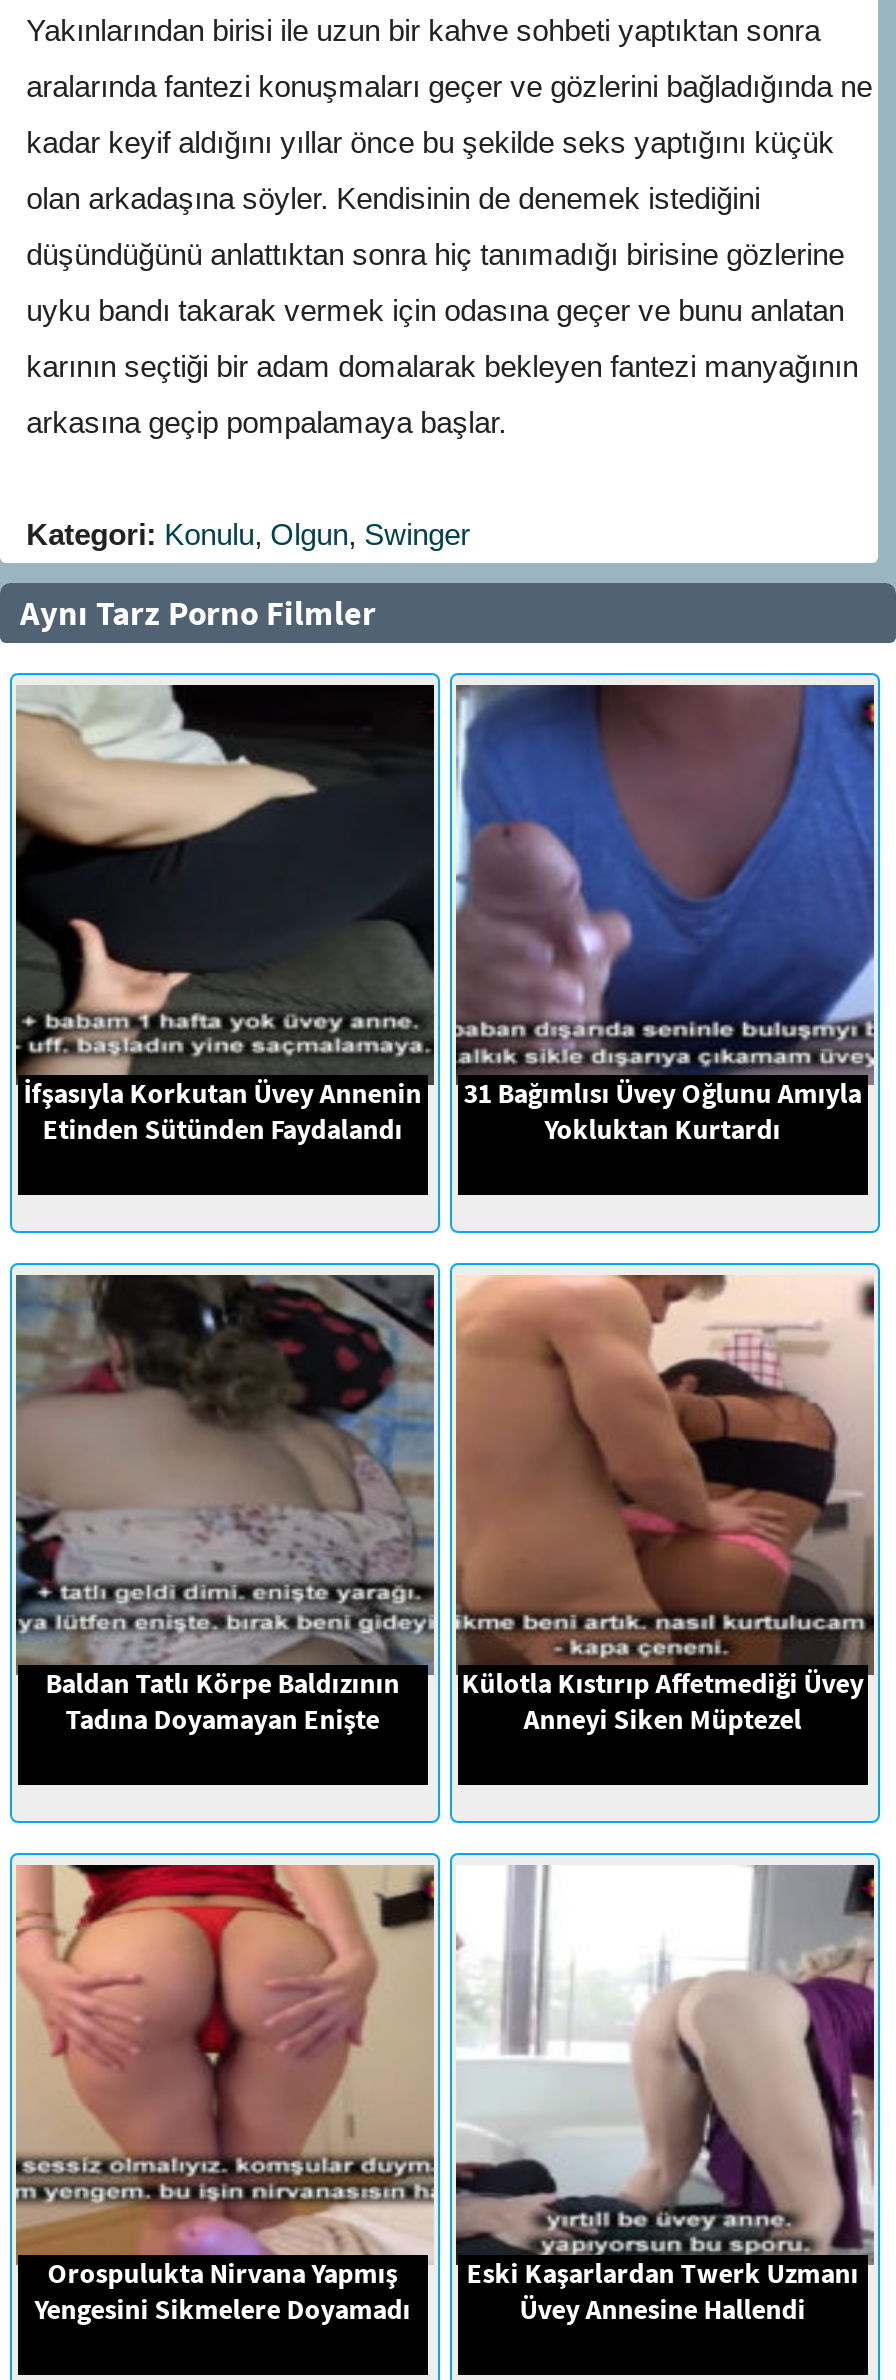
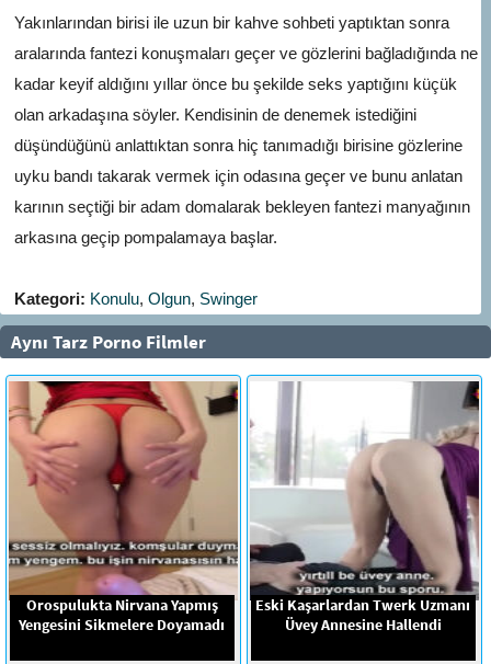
[14,683,436,1147] [image] | İfşasıyla Korkutan Üvey Annenin | Etinden Sütünden Faydalandı -> none
[454,683,876,1147] [image] | 31 Bağımlısı Üvey Oğlunu Amıyla | Yokluktan Kurtardı -> none
[14,1261,436,1787] [image] | Baldan Tatlı Körpe Baldızının | Tadına Doyamayan Enişte -> none
[454,1261,876,1737] [image] | Külotla Kıstırıp Affetmediği Üvey | Anneyi Siken Müptezel -> none

